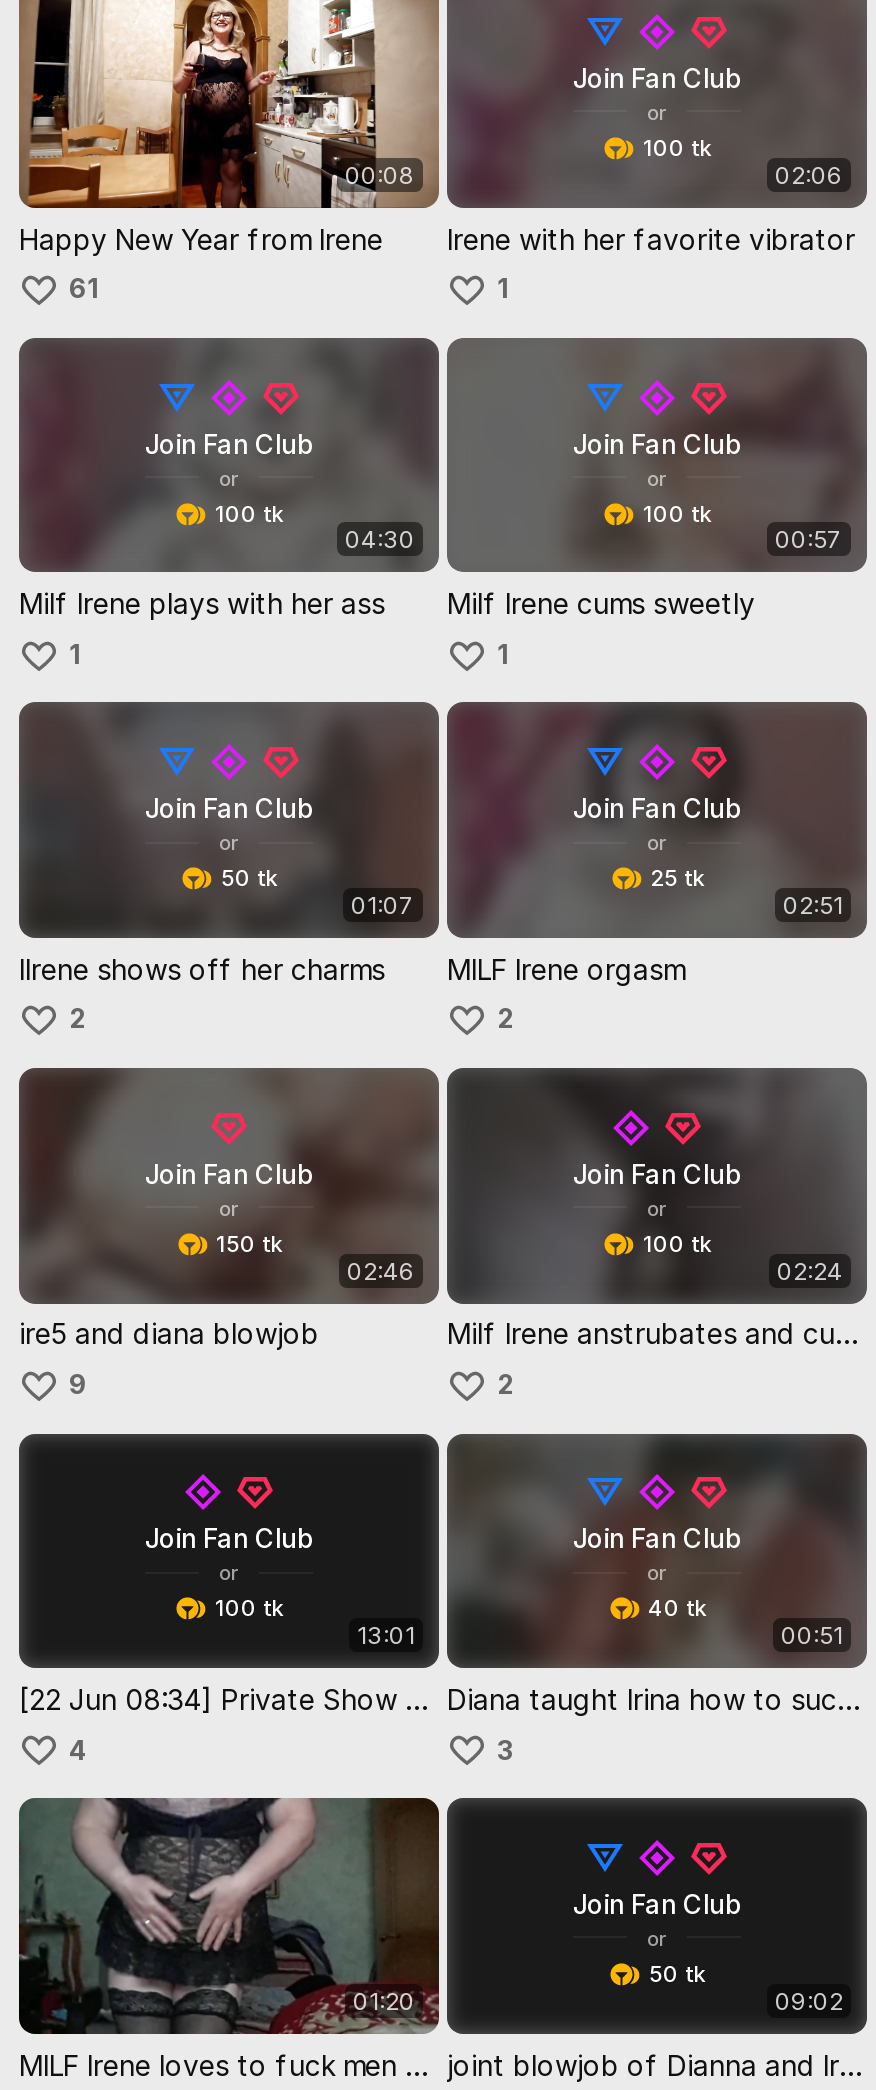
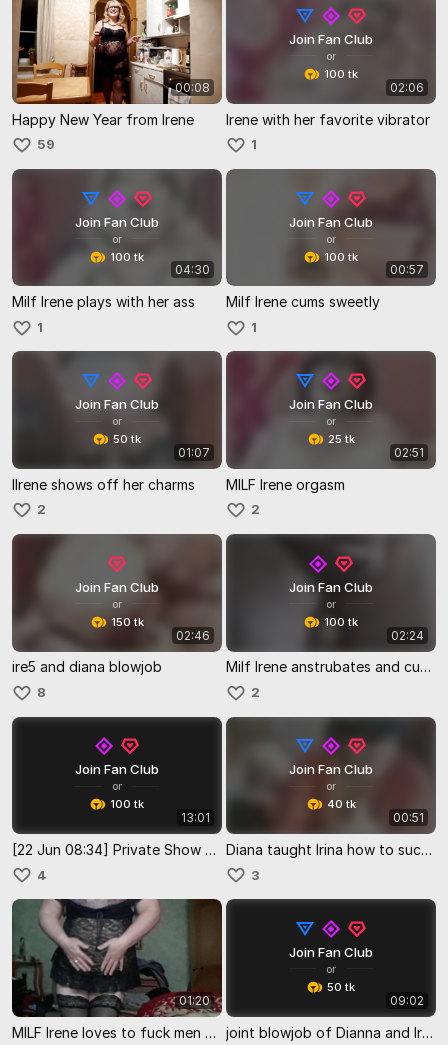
[69,273,99,305] 61 -> [37,136,55,152] 59
[69,1368,87,1400] 9 -> [37,684,46,700] 8

